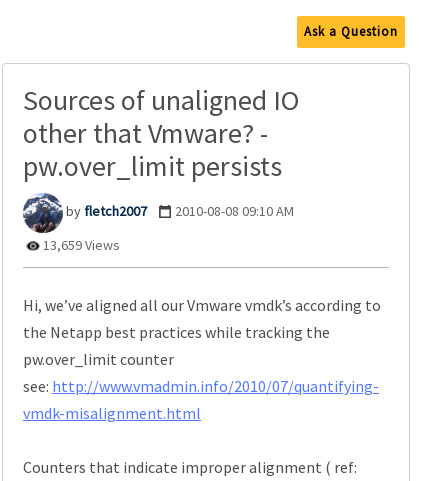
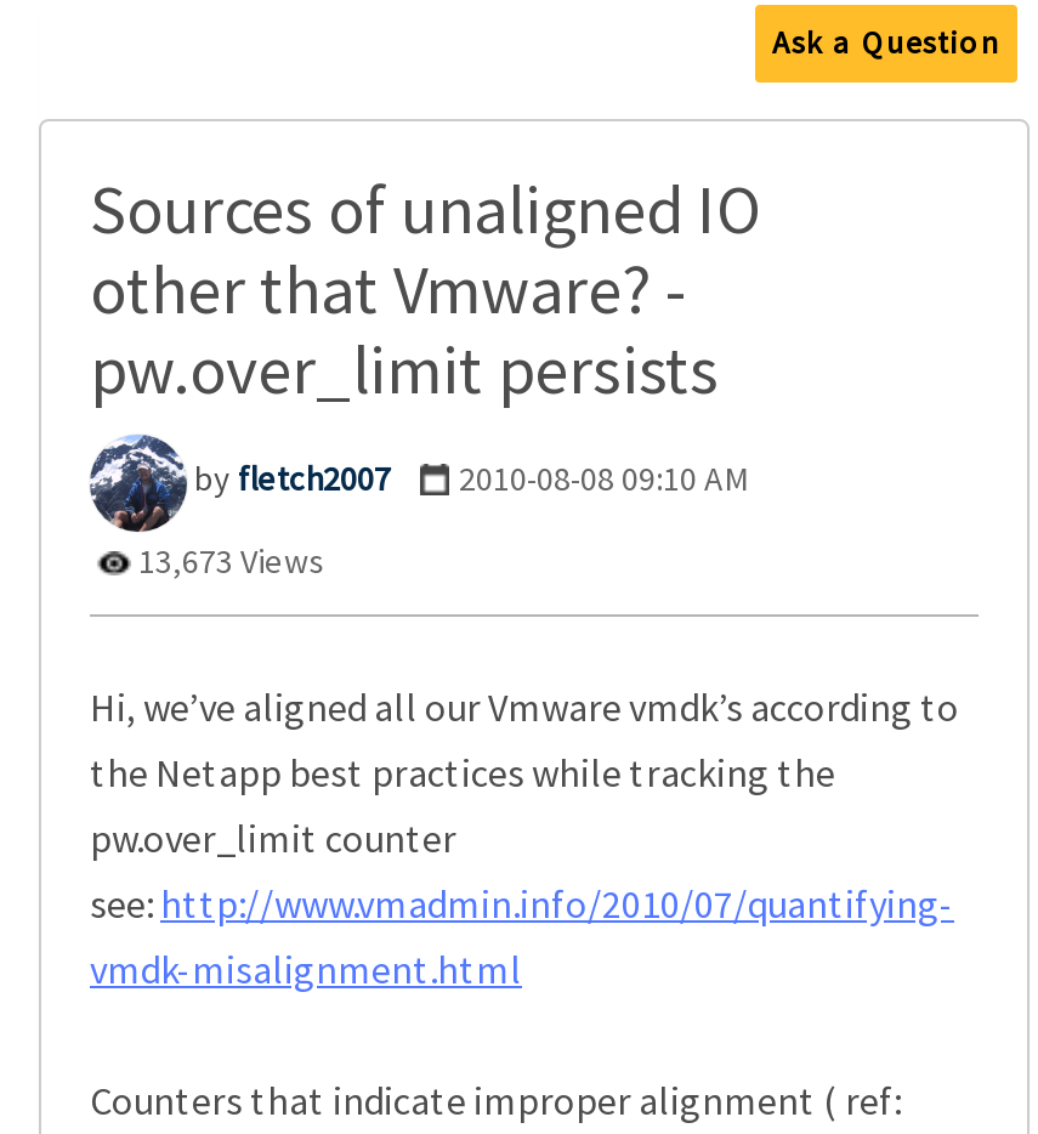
[40,236,120,254] 13,659 Views -> [131,539,325,583] 13,673 Views

